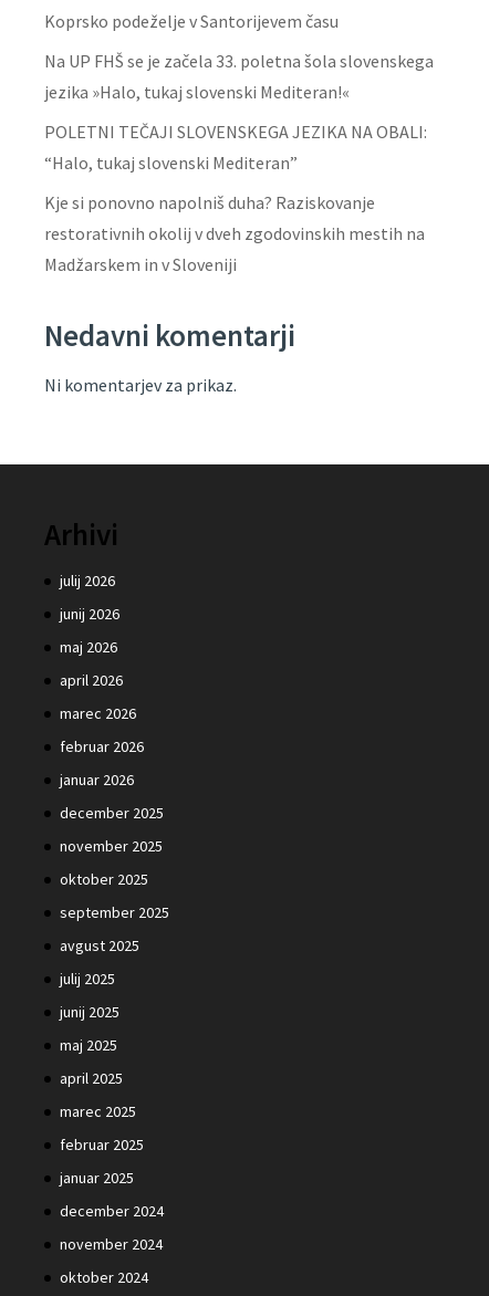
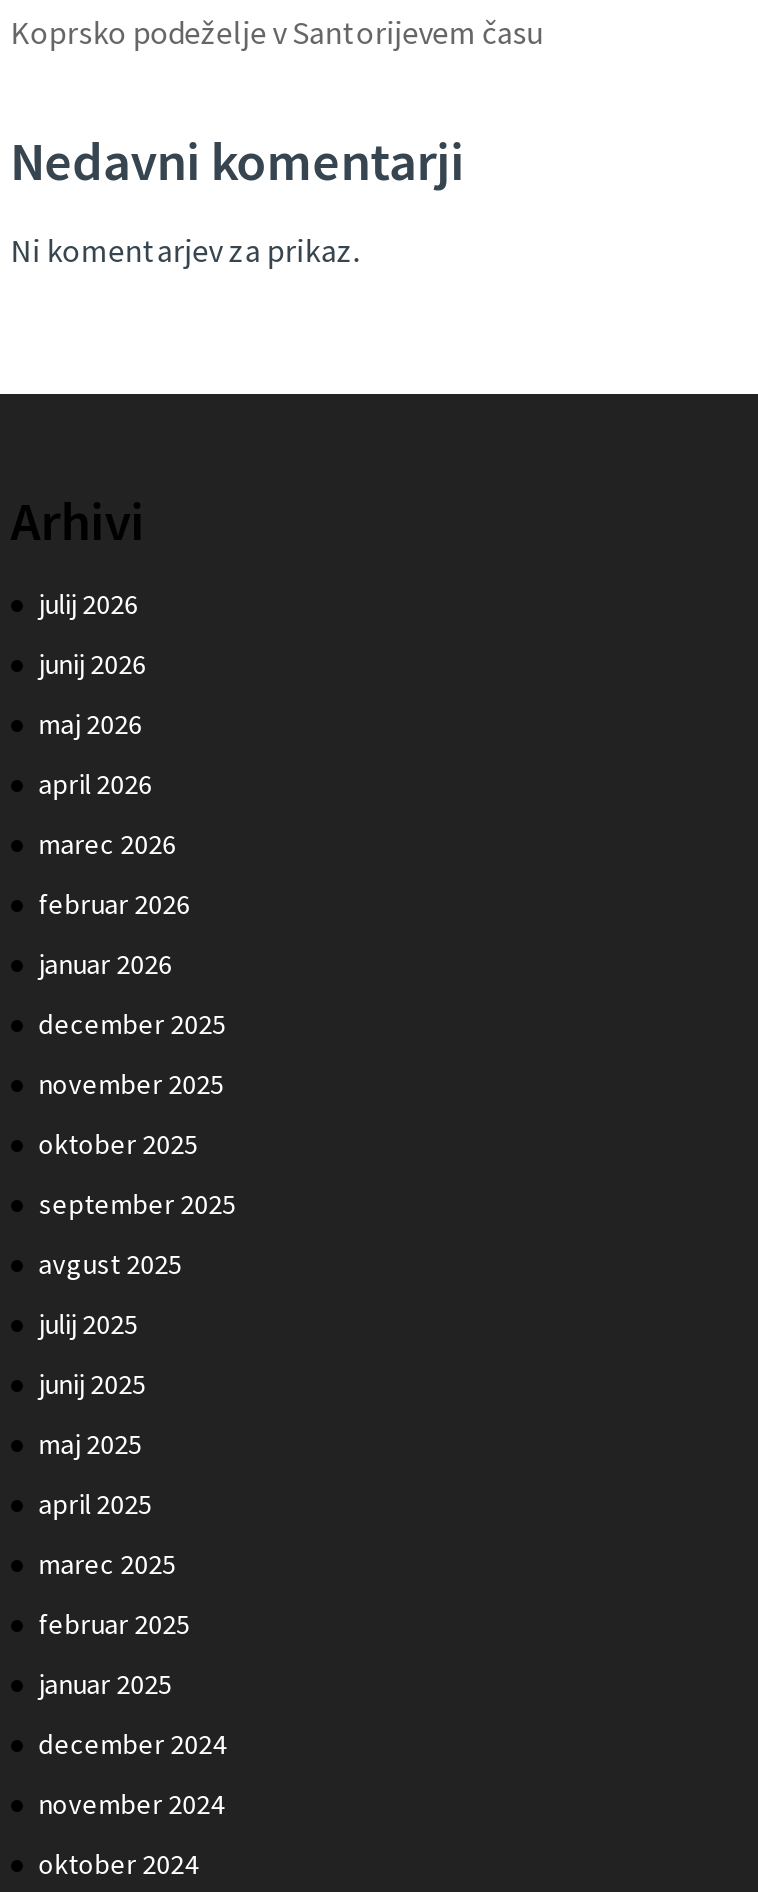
[44,50,433,275] Na UP FHŠ se je začela 33. poletna šola slovenskega | jezika »Halo, tukaj slovenski Mediteran!« | POLETNI TEČAJI SLOVENSKEGA JEZIKA NA OBALI: | “Halo, tukaj slovenski Mediteran” | Kje si ponovno napolniš duha? Raziskovanje | restorativnih okolij v dveh zgodovinskih mestih na | Madžarskem in v Sloveniji -> none

